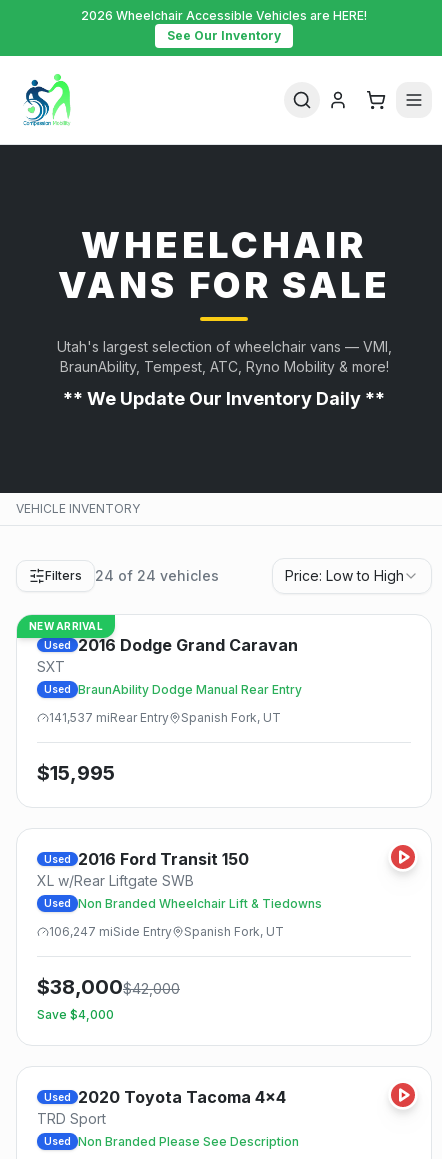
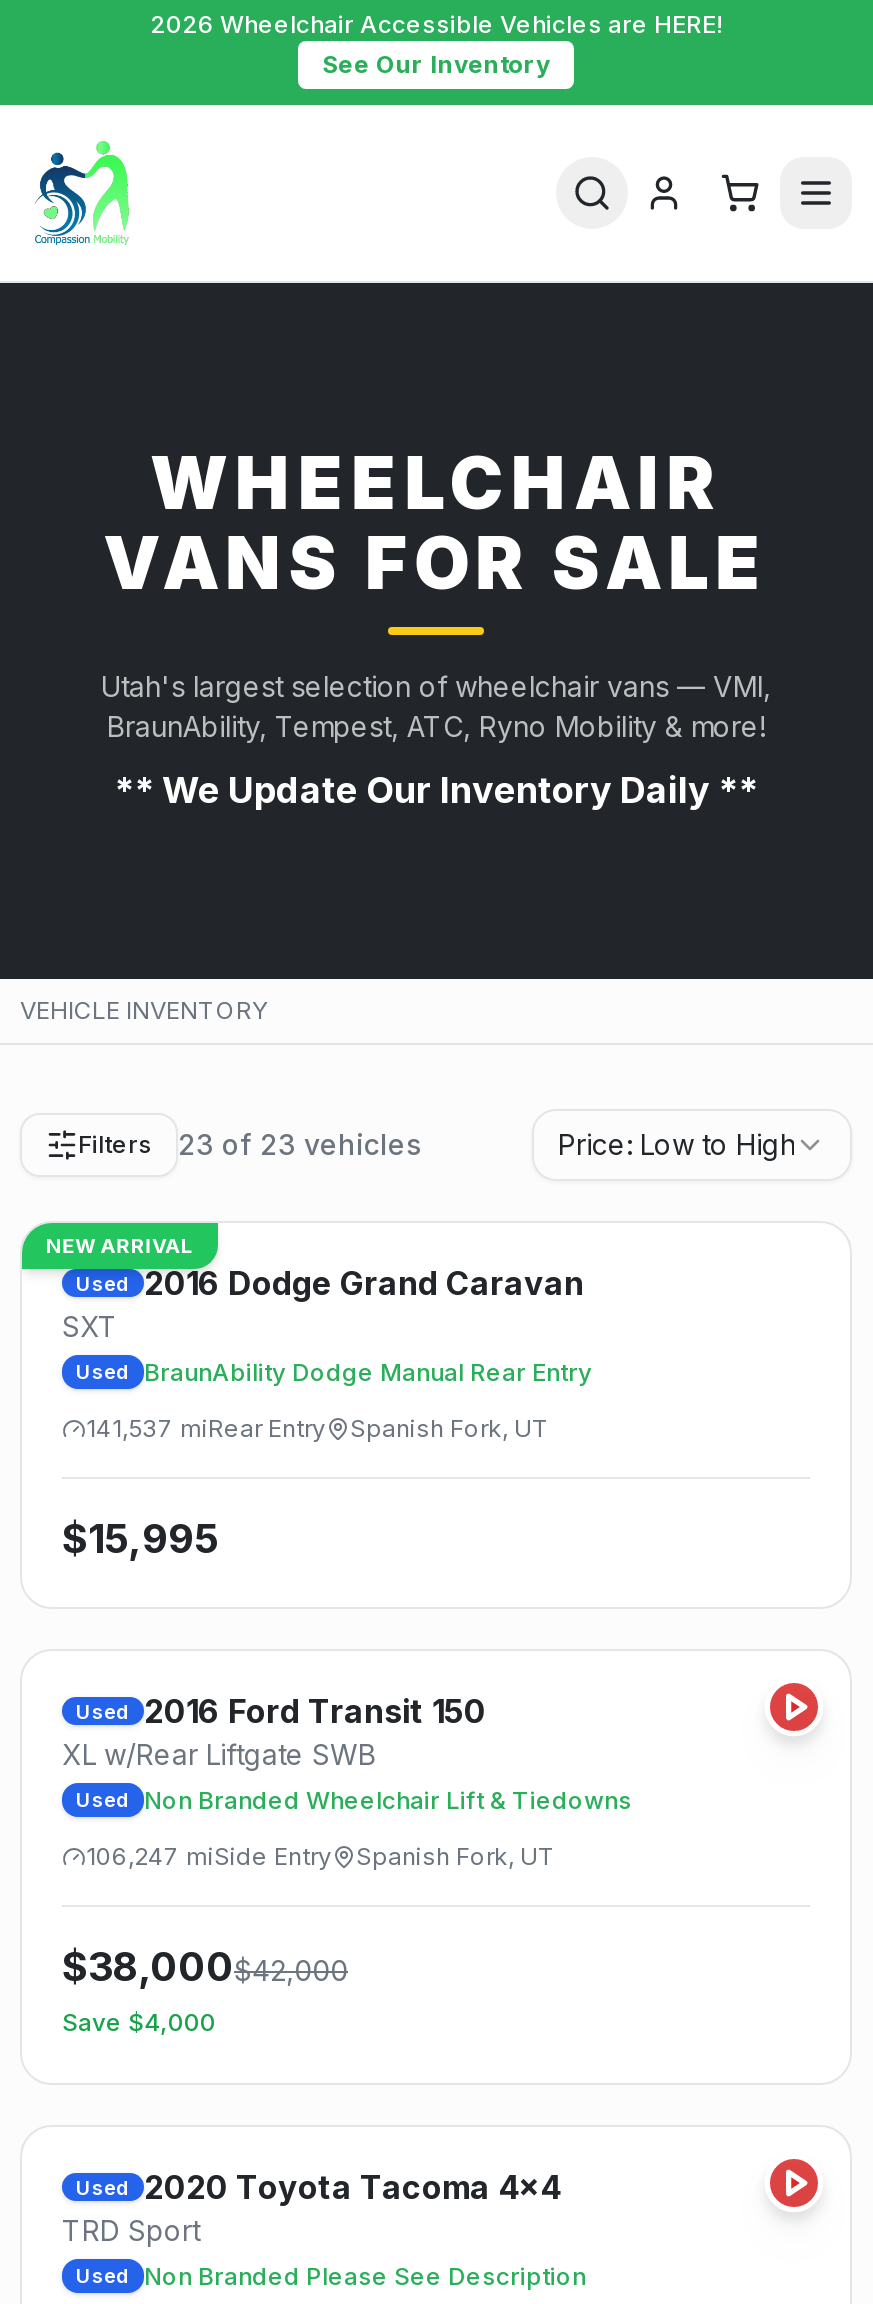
[45,567,219,584] Filters 24 of 24 vehicles -> [78,1127,422,1161] Filters 23 of 23 vehicles

